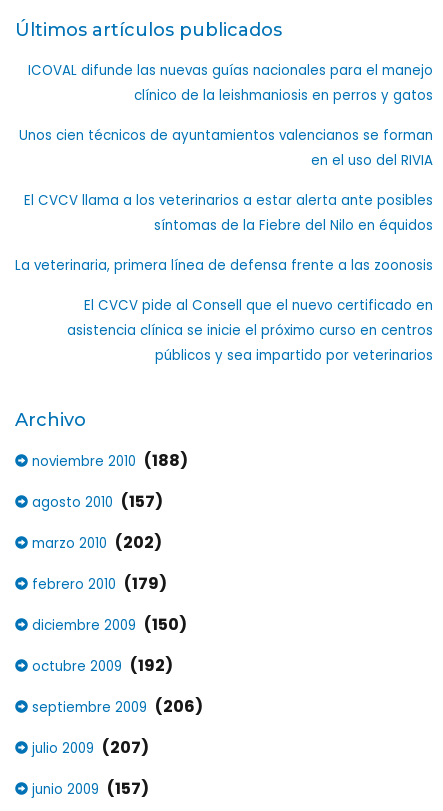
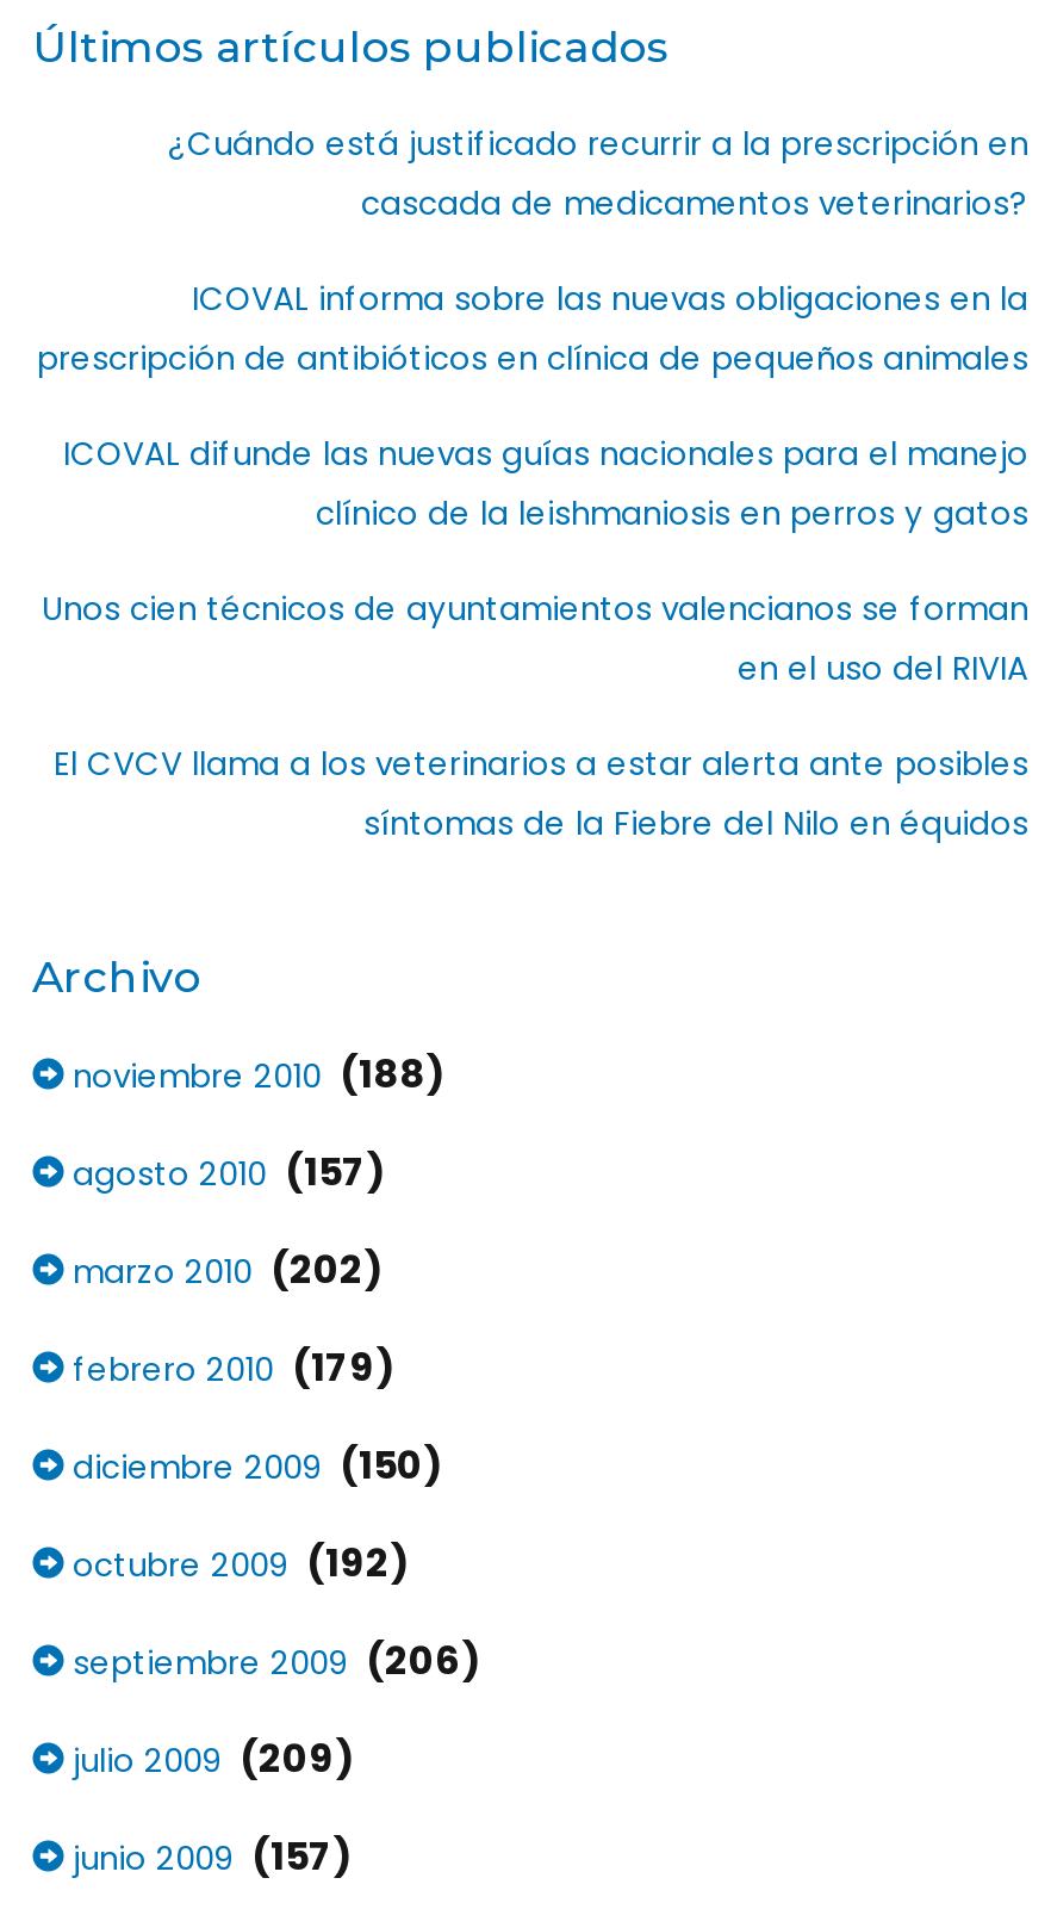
none -> [37,122,1028,382] ¿Cuándo está justificado recurrir a la prescripción en | cascada de medicamentos veterinarios? | ICOVAL informa sobre las nuevas obligaciones en la | prescripción de antibióticos en clínica de pequeños animales
moved [19,61,433,235] -> [42,432,1028,847]: ICOVAL difunde las nuevas guías nacionales para el manejo | clínico de la leishmaniosis en perros y gatos | Unos cien técnicos de ayuntamientos valencianos se forman | en el uso del RIVIA | El CVCV llama a los veterinarios a estar alerta ante posibles | síntomas de la Fiebre del Nilo en équidos
[15,256,433,365] La veterinaria, primera línea de defensa frente a las zoonosis | El CVCV pide al Consell que el nuevo certificado en | asistencia clínica se inicie el próximo curso en centros | públicos y sea impartido por veterinarios -> none
[28,736,149,759] julio 2009 (207) -> [63,1731,354,1786] julio 2009 (209)

